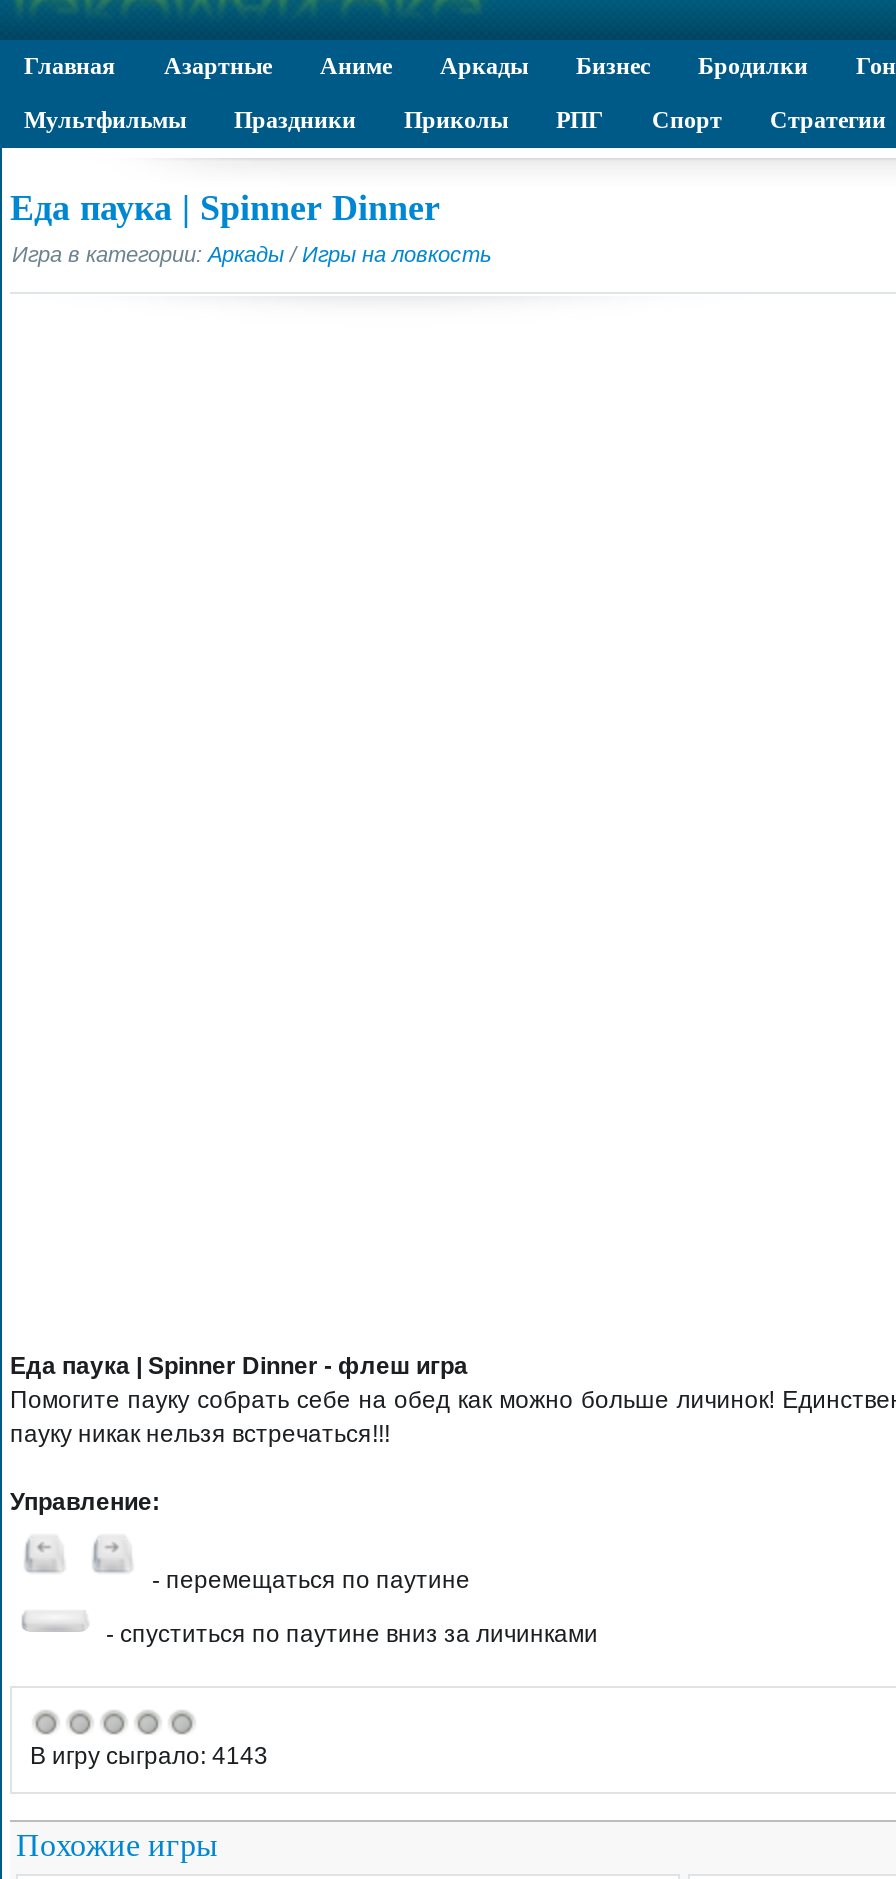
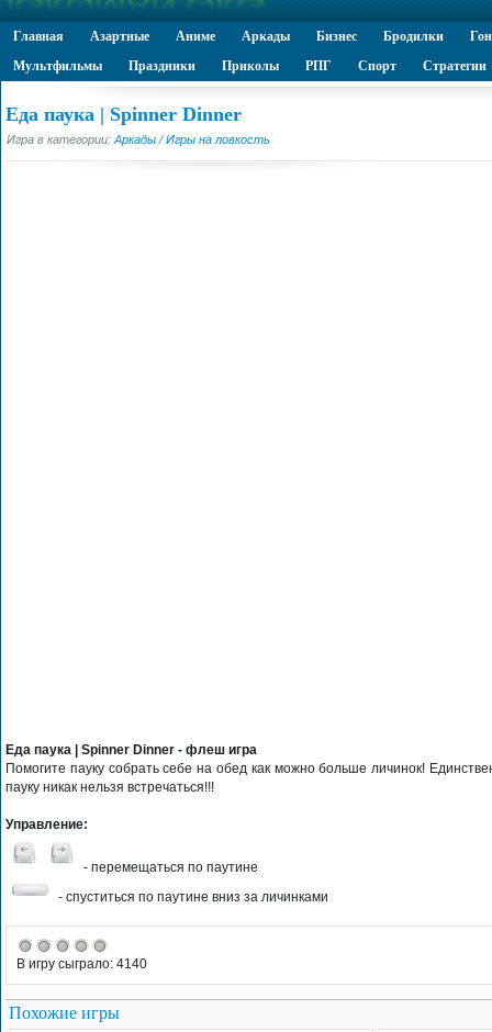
[30,1741,268,1769] В игру сыграло: 4143 -> [16,956,147,971] В игру сыграло: 4140

